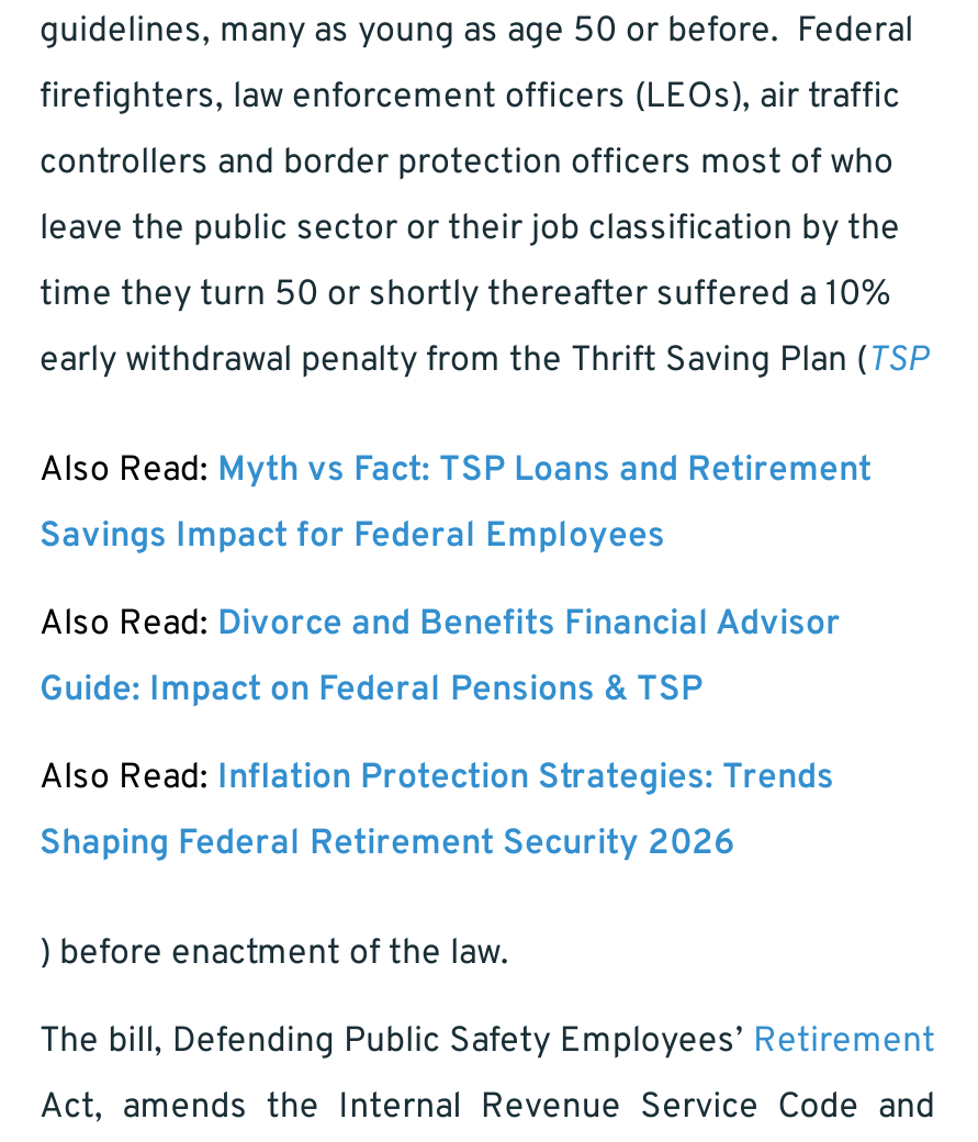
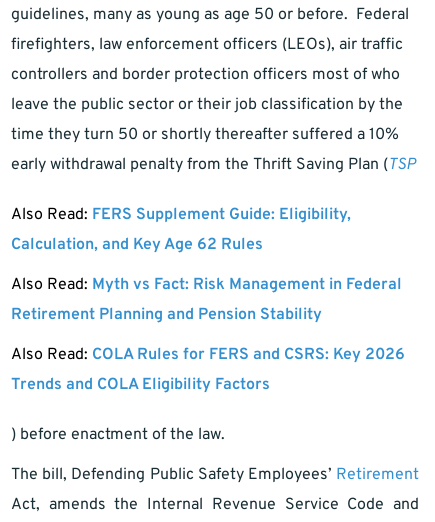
[40,450,872,494] Also Read: Myth vs Fact: TSP Loans and Retirement -> [11,205,351,225] Also Read: FERS Supplement Guide: Eligibility,
[40,516,665,560] Savings Impact for Federal Employees -> [11,235,263,255] Calculation, and Key Age 62 Rules
[40,604,841,647] Also Read: Divorce and Benefits Financial Advisor -> [11,275,402,295] Also Read: Myth vs Fact: Risk Management in Federal
[40,669,702,713] Guide: Impact on Federal Pensions & TSP -> [11,305,322,325] Retirement Planning and Pension Stability
[40,757,834,801] Also Read: Inflation Protection Strategies: Trends -> [11,345,405,365] Also Read: COLA Rules for FERS and CSRS: Key 2026
[40,823,735,867] Shaping Federal Retirement Security 2026 -> [11,375,270,395] Trends and COLA Eligibility Factors

